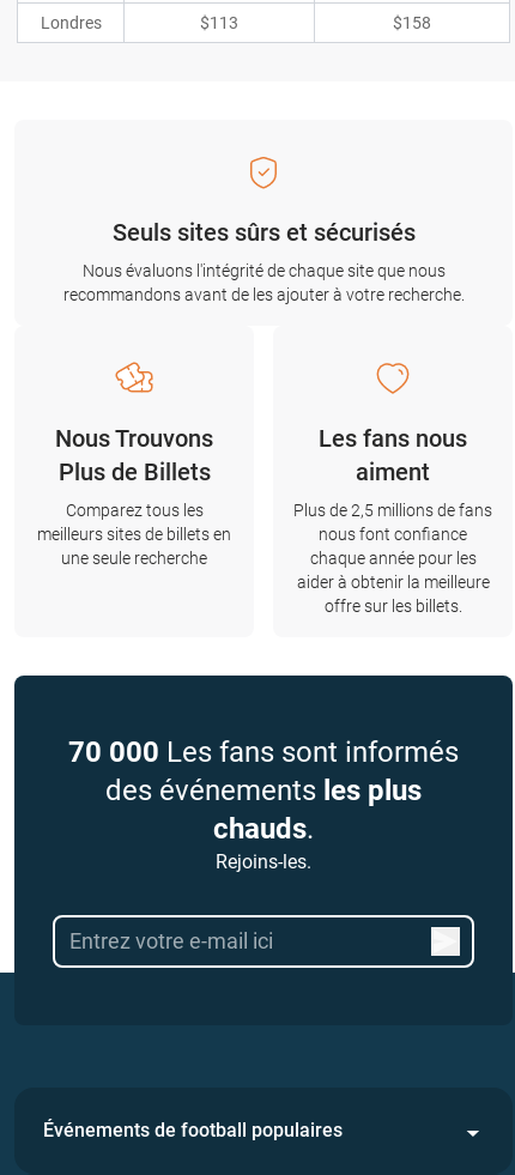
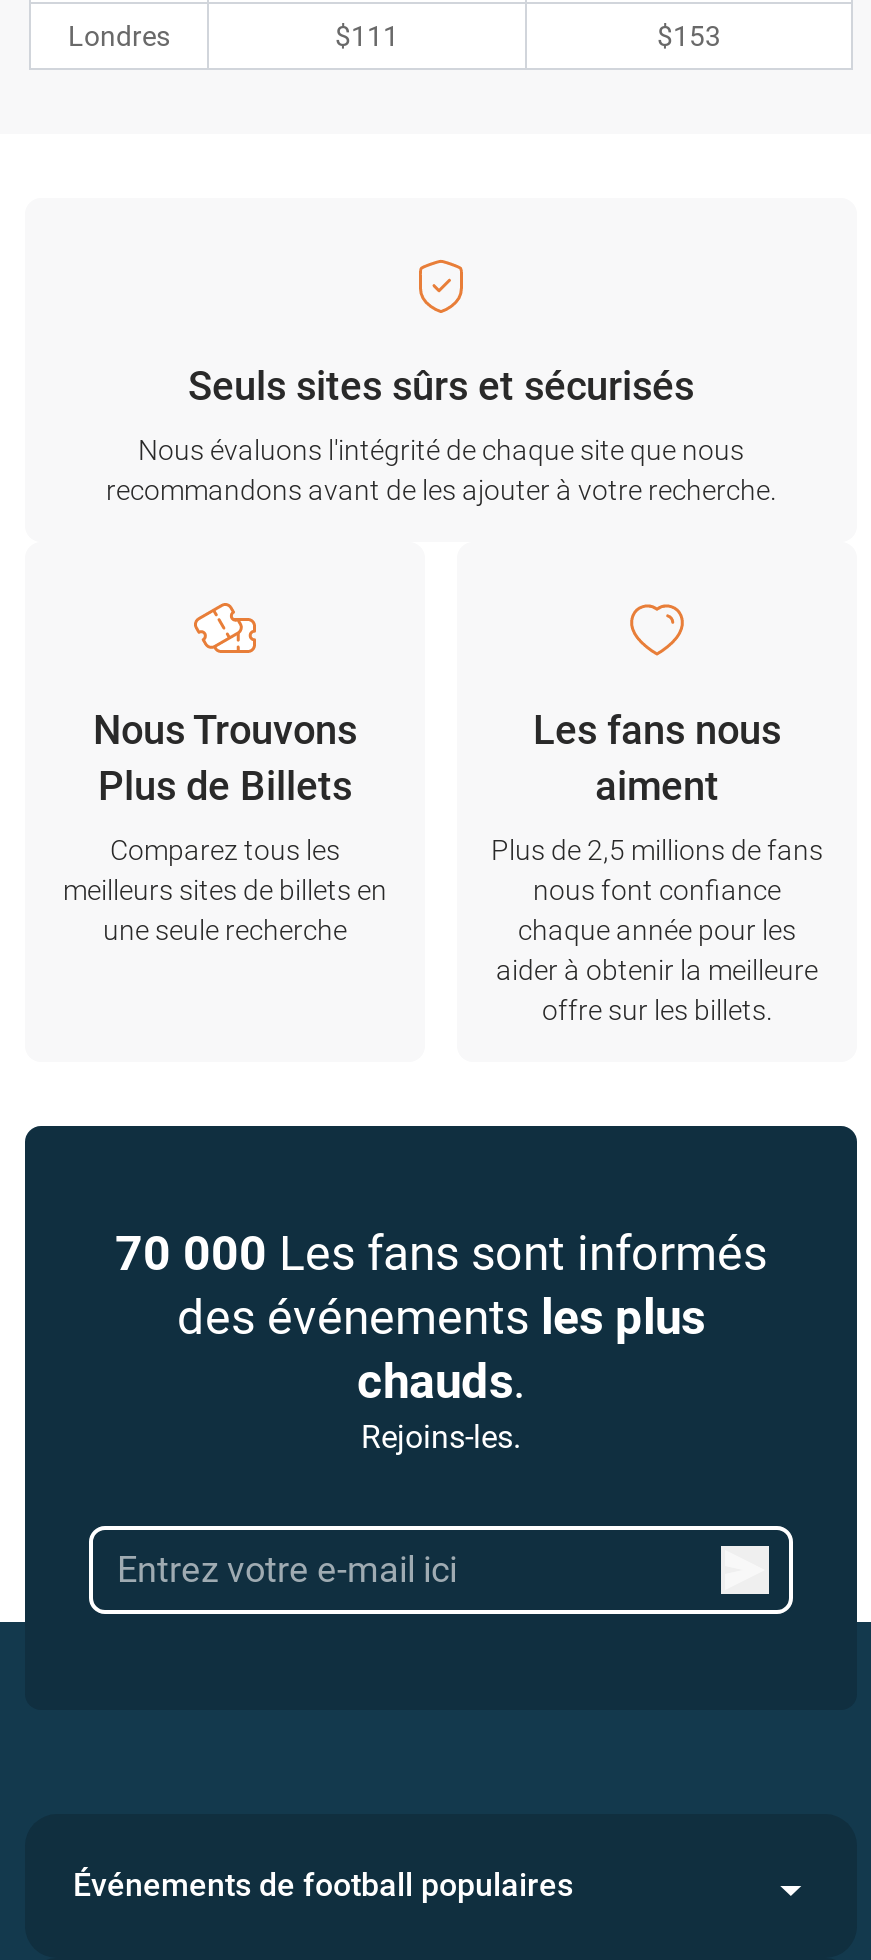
[200,13,238,32] $113 -> [335,20,399,52] $111
[393,13,431,32] $158 -> [657,20,721,52] $153

